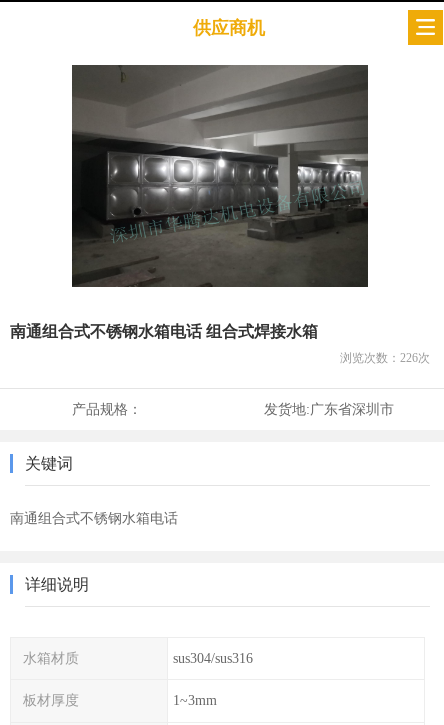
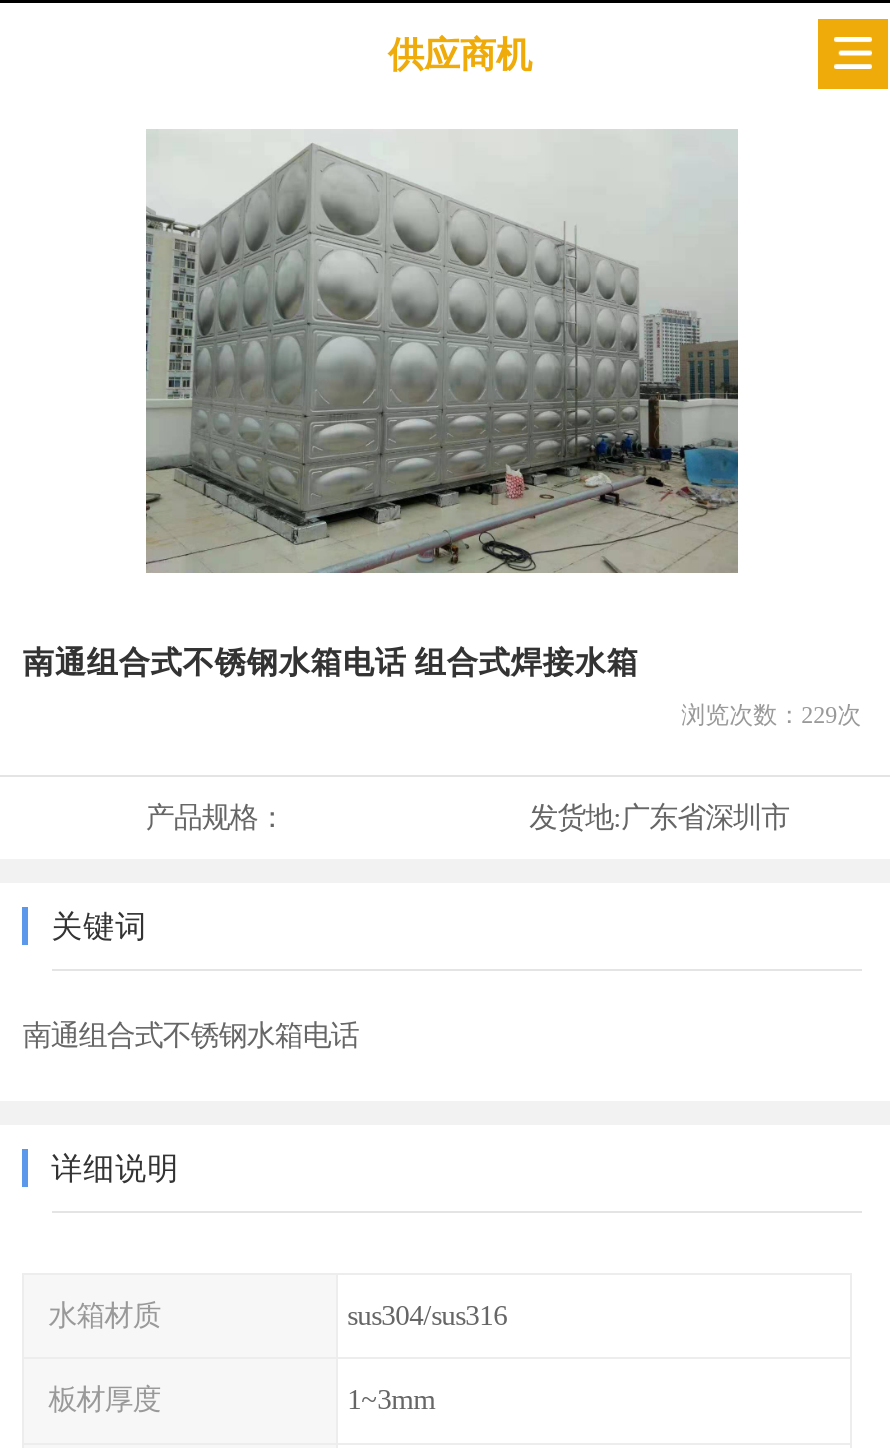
[71,64,369,287] [image] -> [144,129,740,575] [image]
[340,351,430,365] 浏览次数：226次 -> [681,700,861,728] 浏览次数：229次

